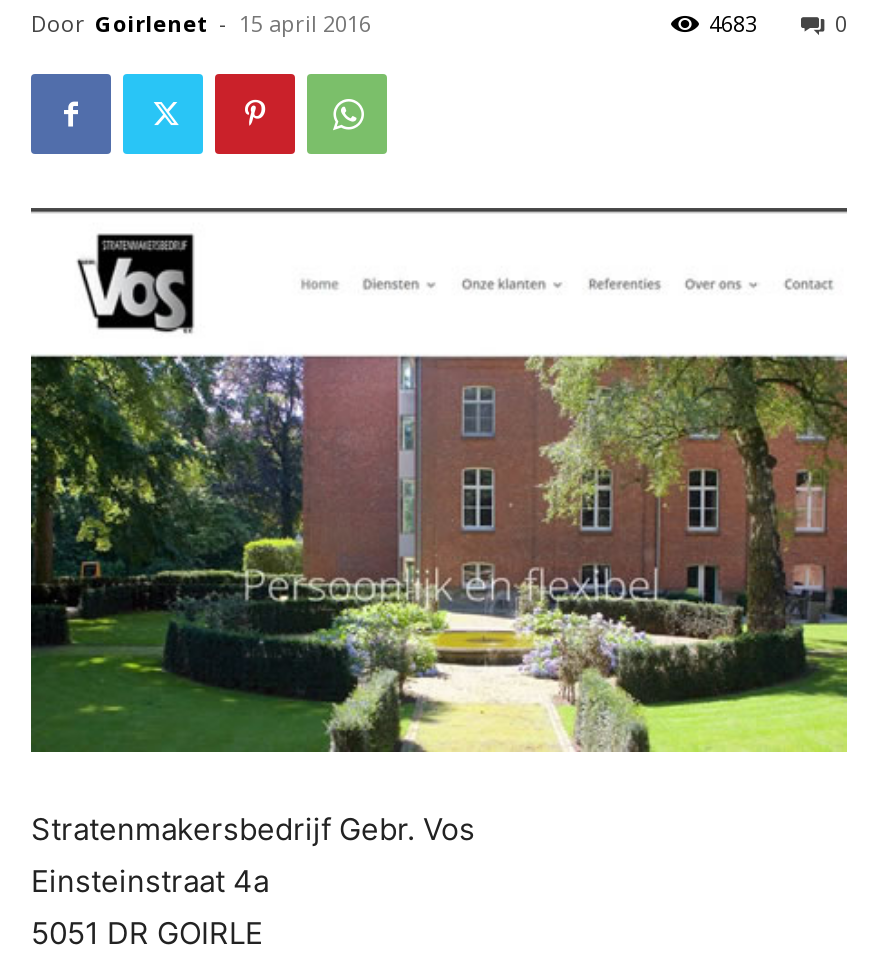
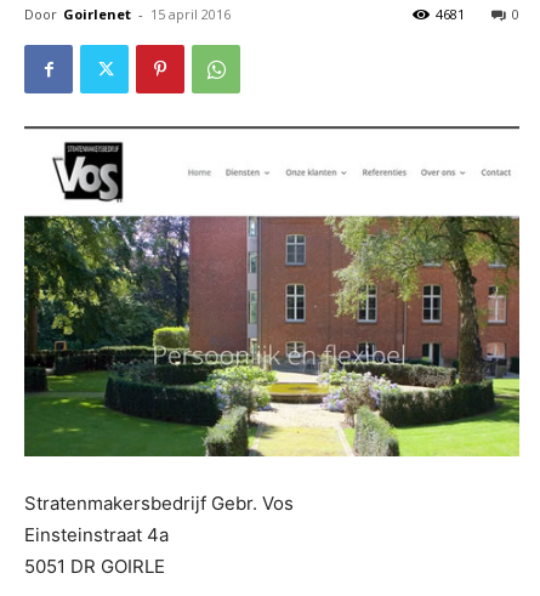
[709,8,757,38] 4683 -> [436,5,465,23] 4681

